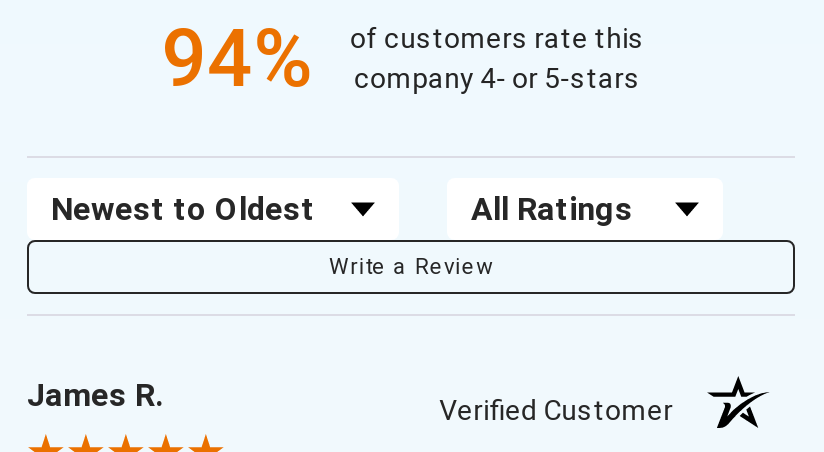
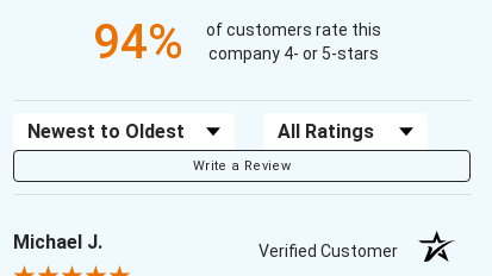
[27,375,163,413] James R. -> [13,230,102,253] Michael J.

